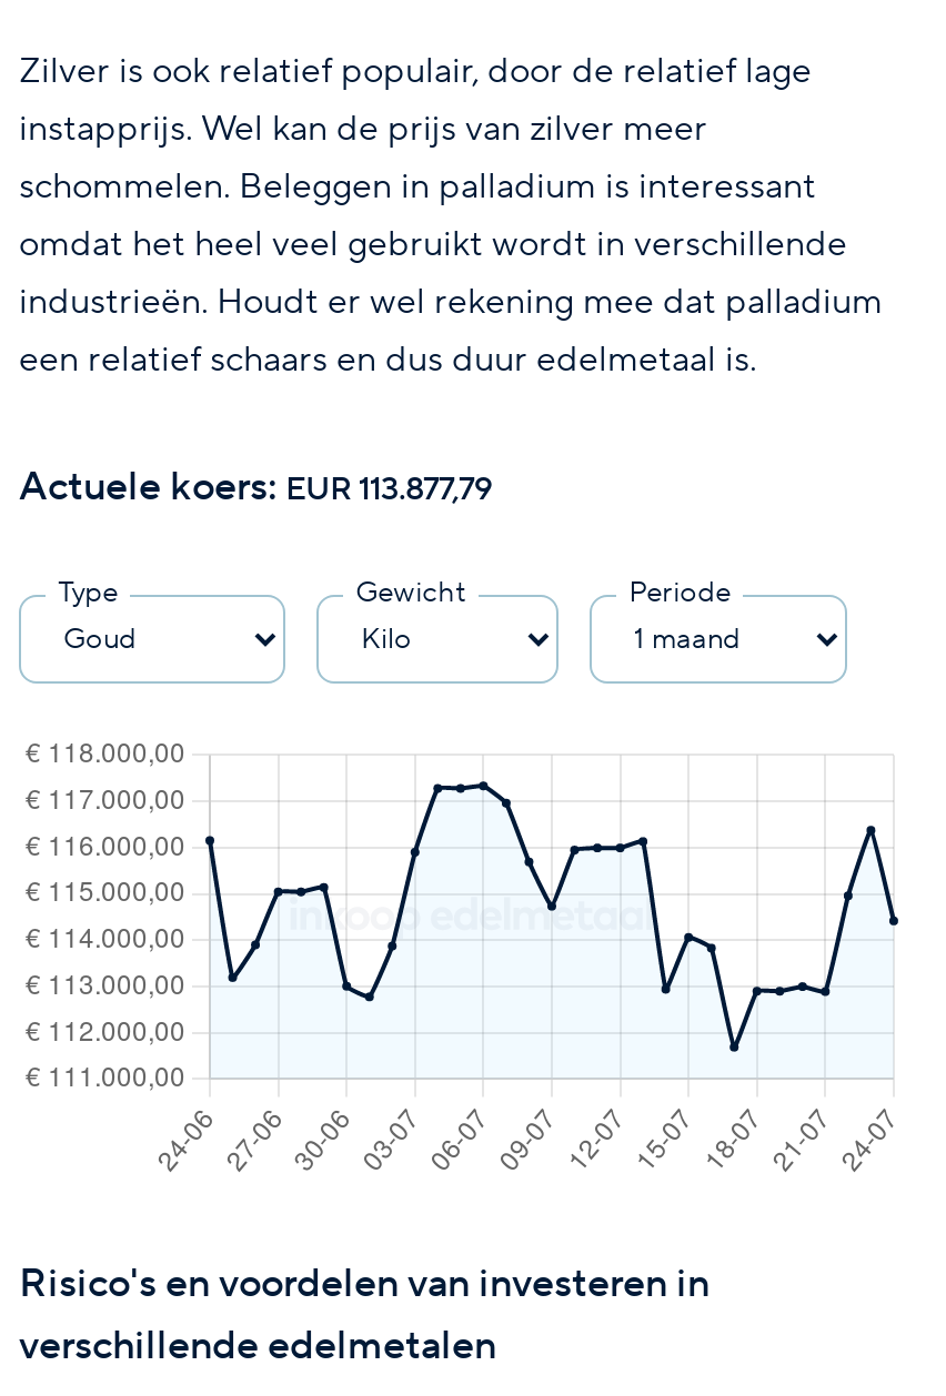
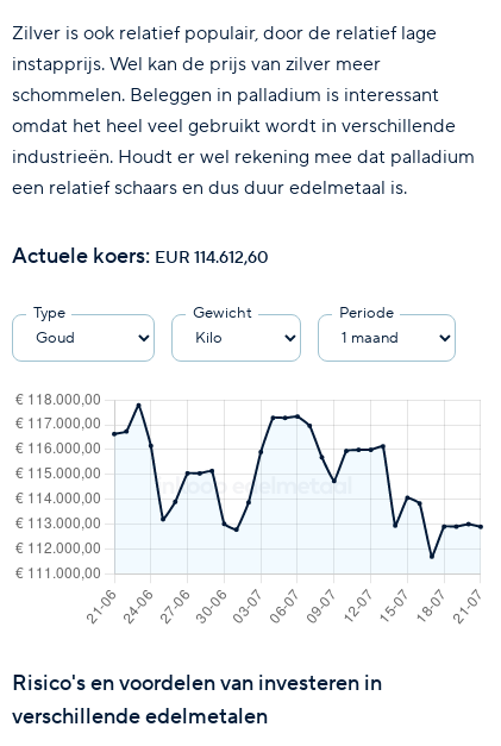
[19,457,492,514] Actuele koers: EUR 113.877,79 -> [12,240,269,271] Actuele koers: EUR 114.612,60
[203,759,900,1054] [image] -> [111,402,484,560] [image]

